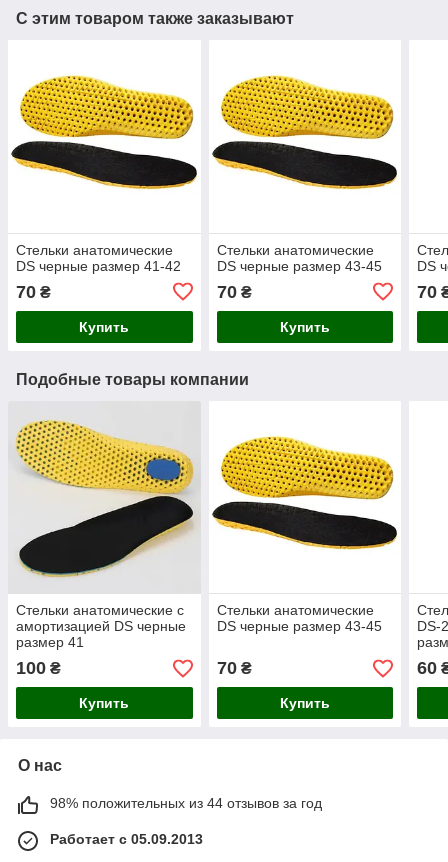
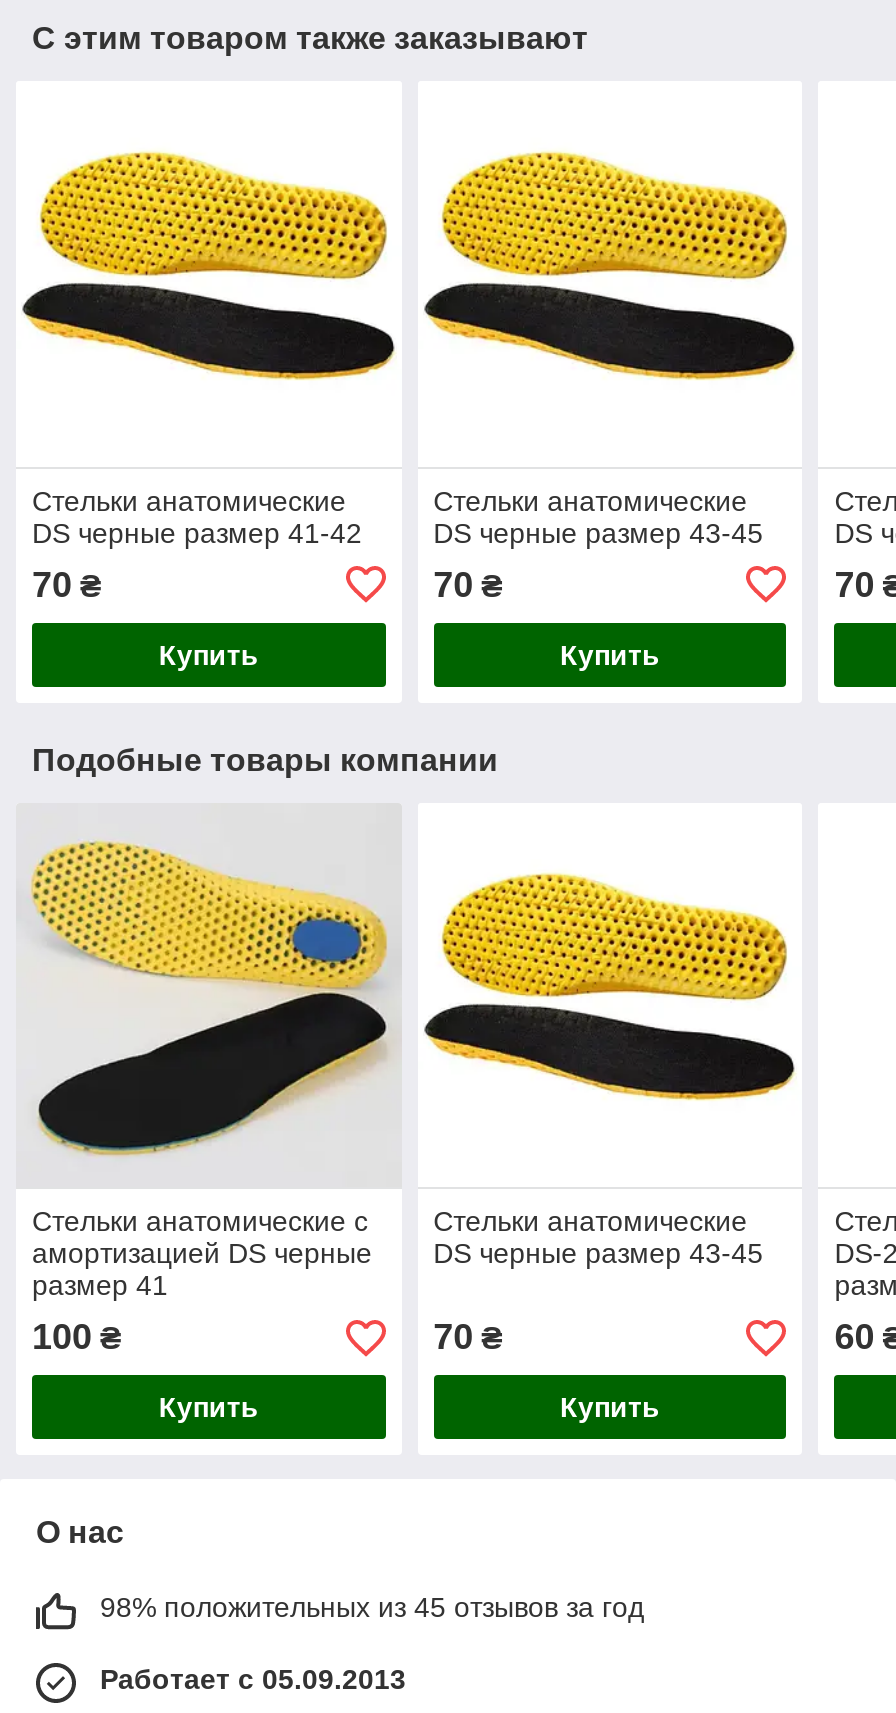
[50,795,322,811] 98% положительных из 44 отзывов за год -> [100,1592,644,1624] 98% положительных из 45 отзывов за год

